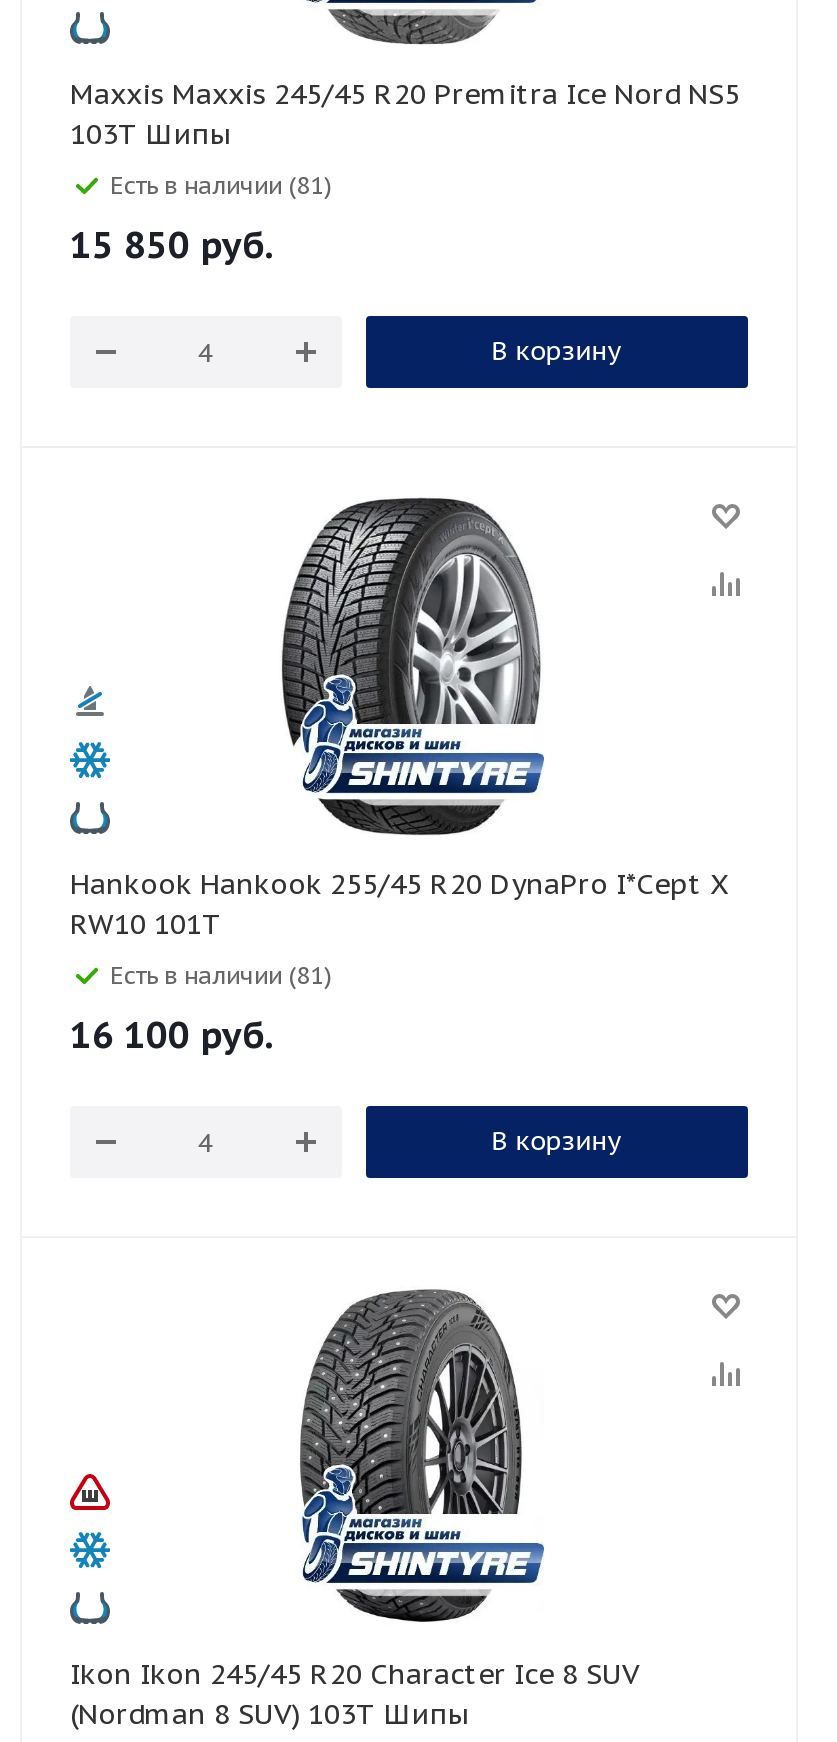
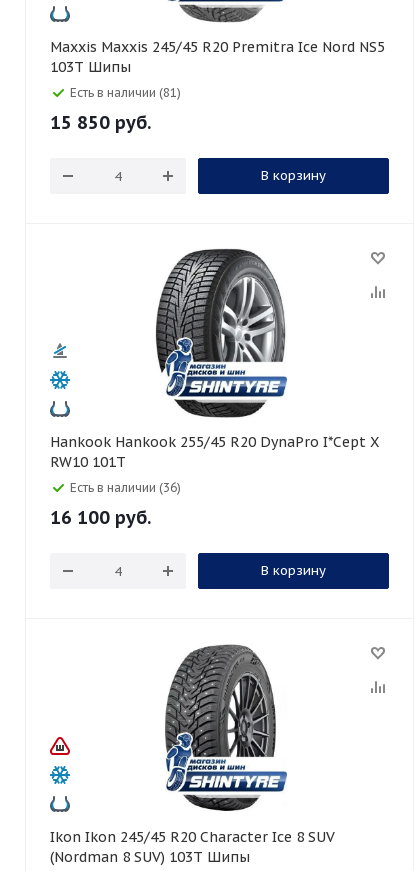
[110,960,332,990] Есть в наличии (81) -> [70,480,181,495] Есть в наличии (36)

